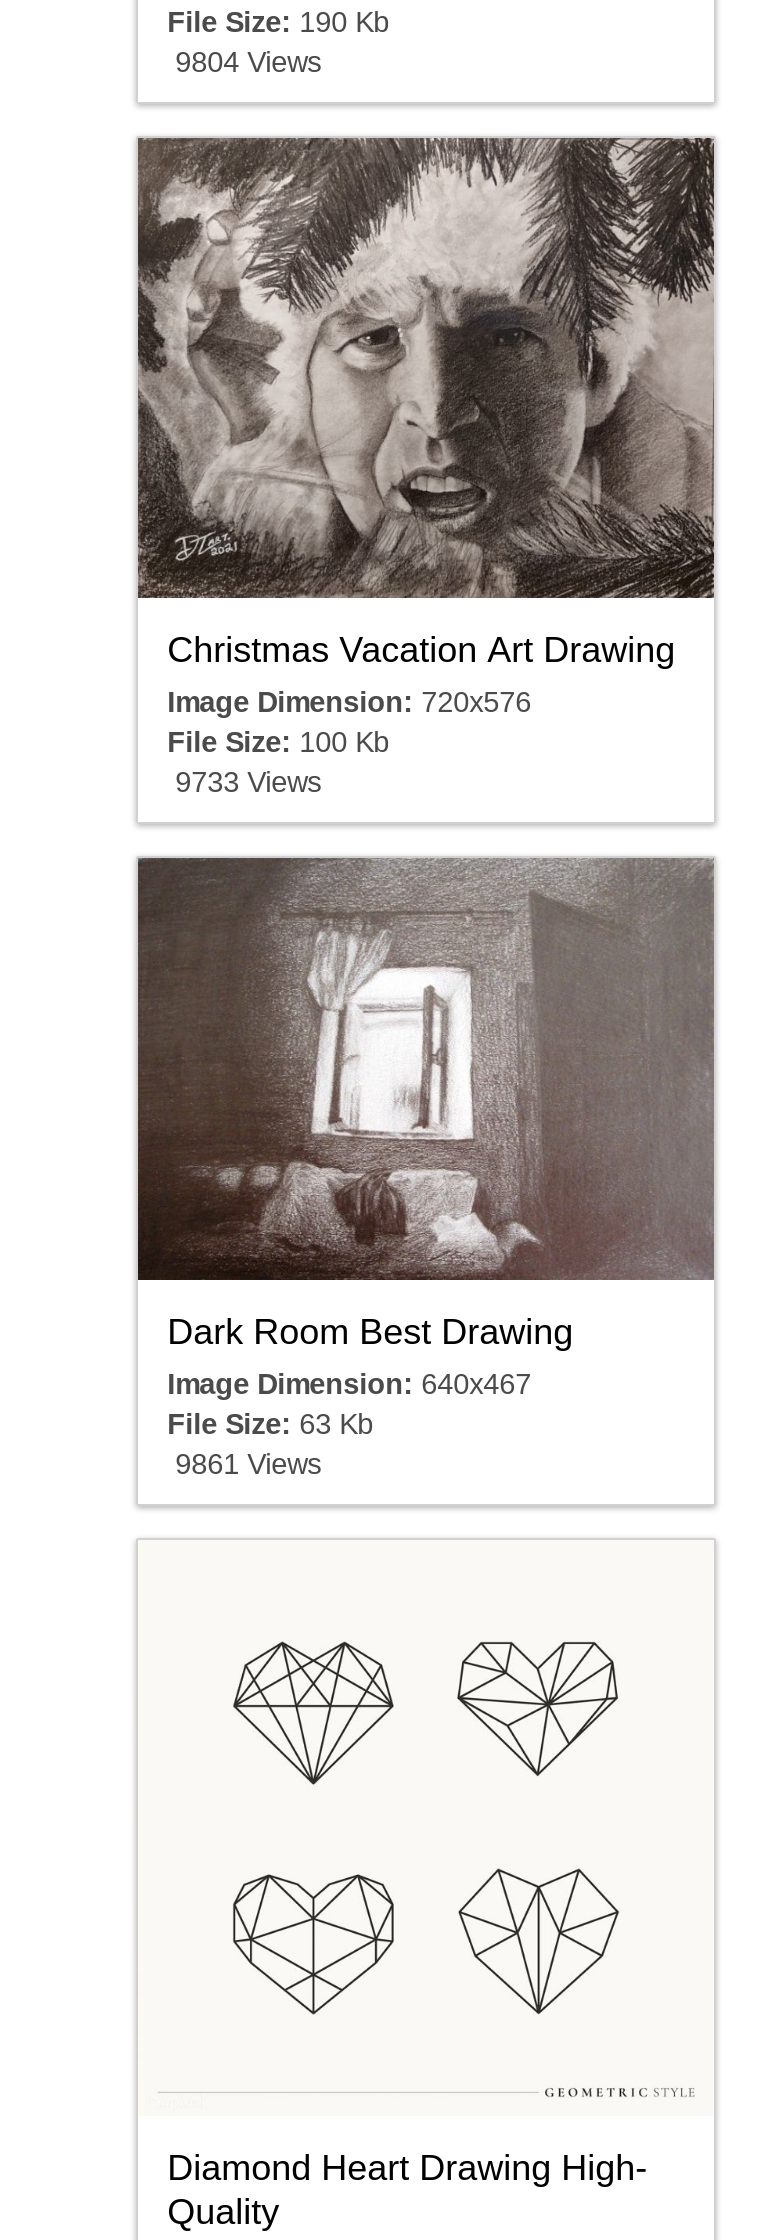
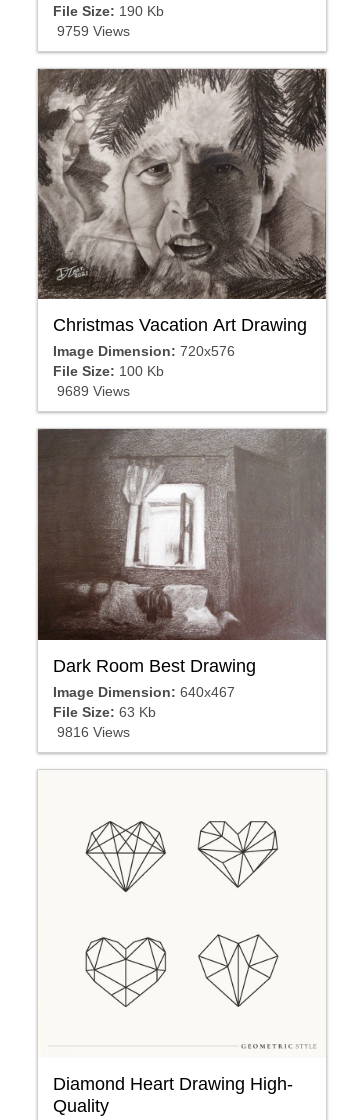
[167,45,321,77] 9804 Views -> [53,23,130,39] 9759 Views
[167,767,321,799] 9733 Views -> [53,383,130,399] 9689 Views
[167,1447,321,1479] 9861 Views -> [53,724,130,740] 9816 Views

